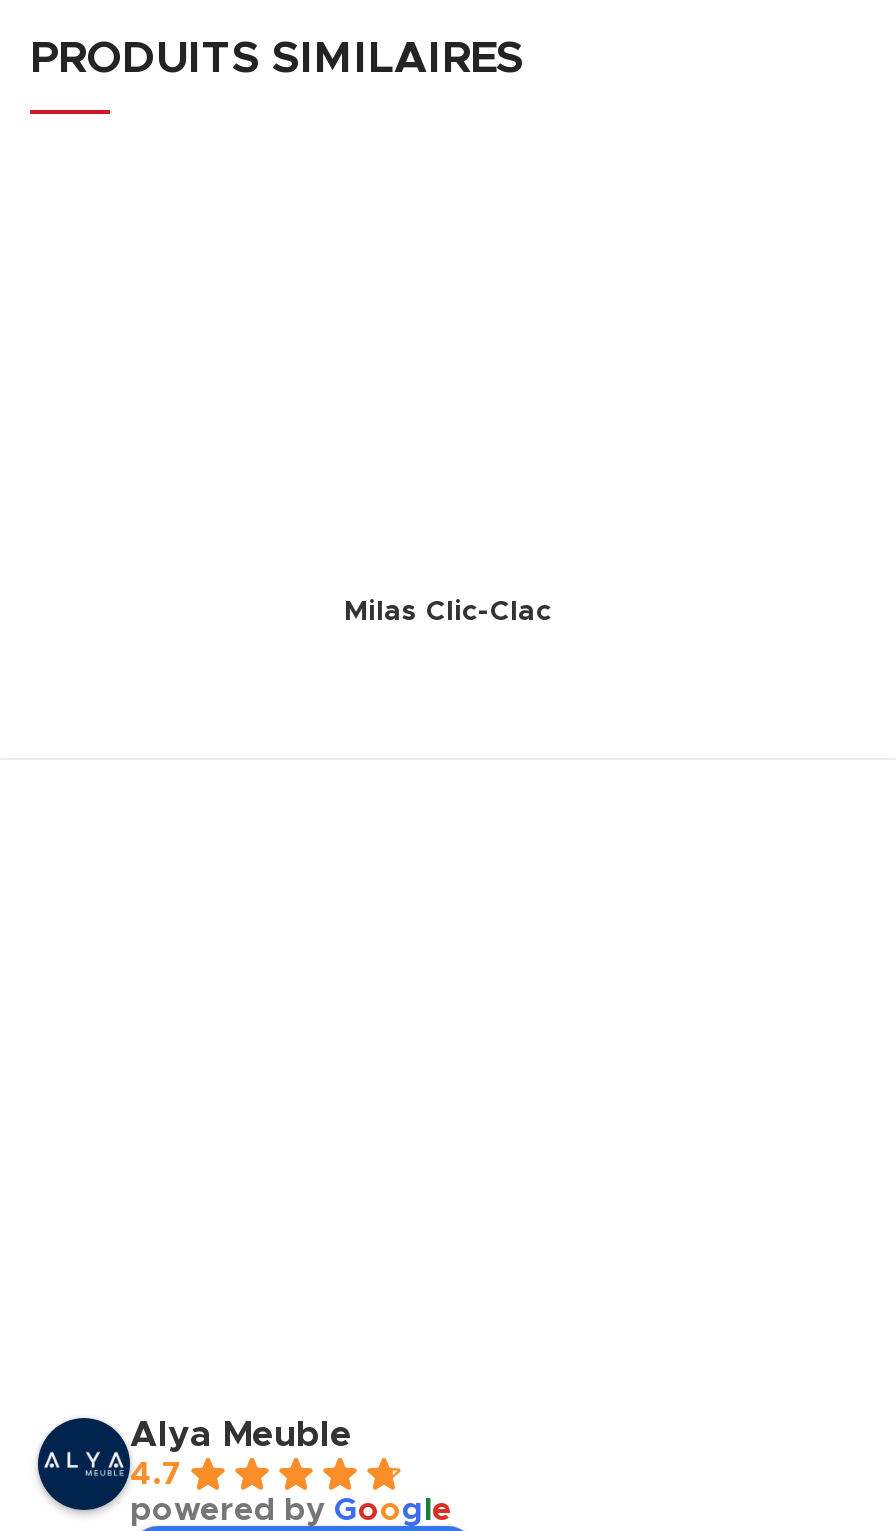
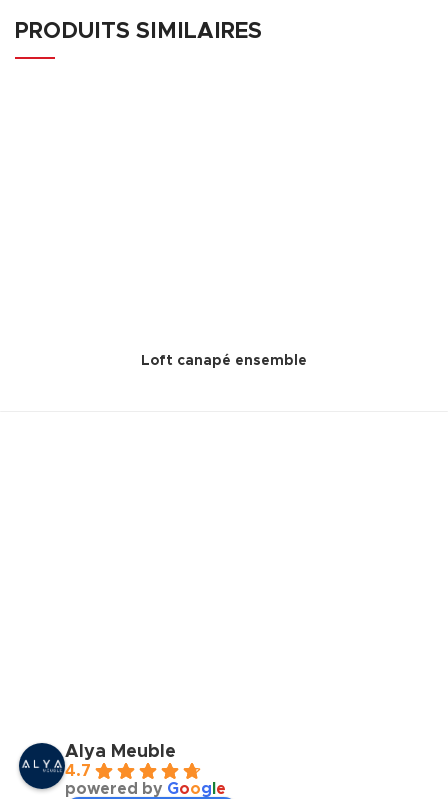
[344,597,552,625] Milas Clic-Clac -> [141,354,307,368] Loft canapé ensemble

